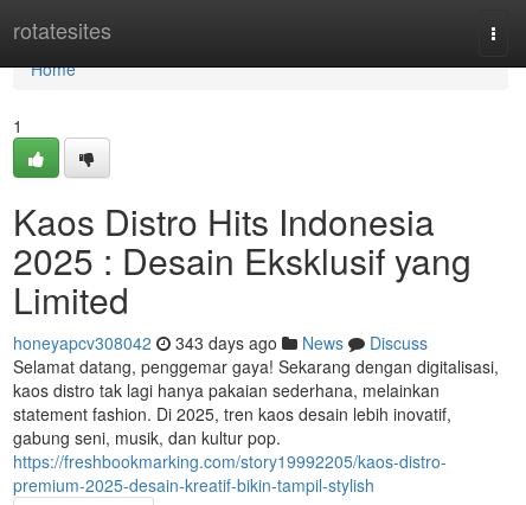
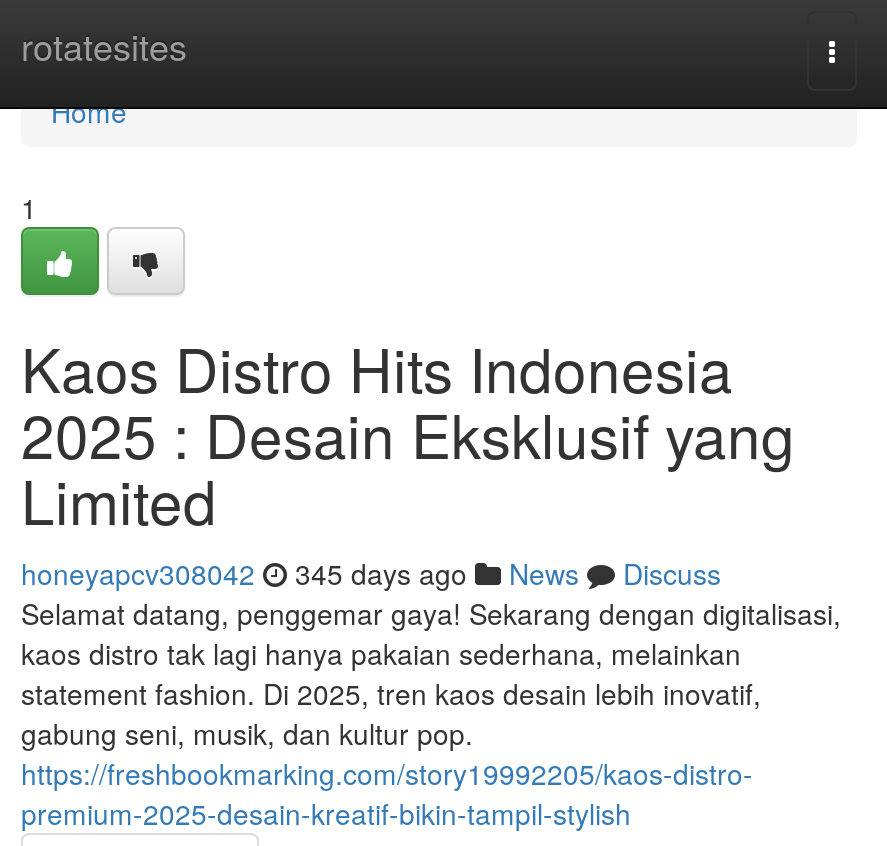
[13,331,428,354] honeyapcv308042 343 days ago News Discuss -> [21,553,721,593] honeyapcv308042 345 days ago News Discuss

